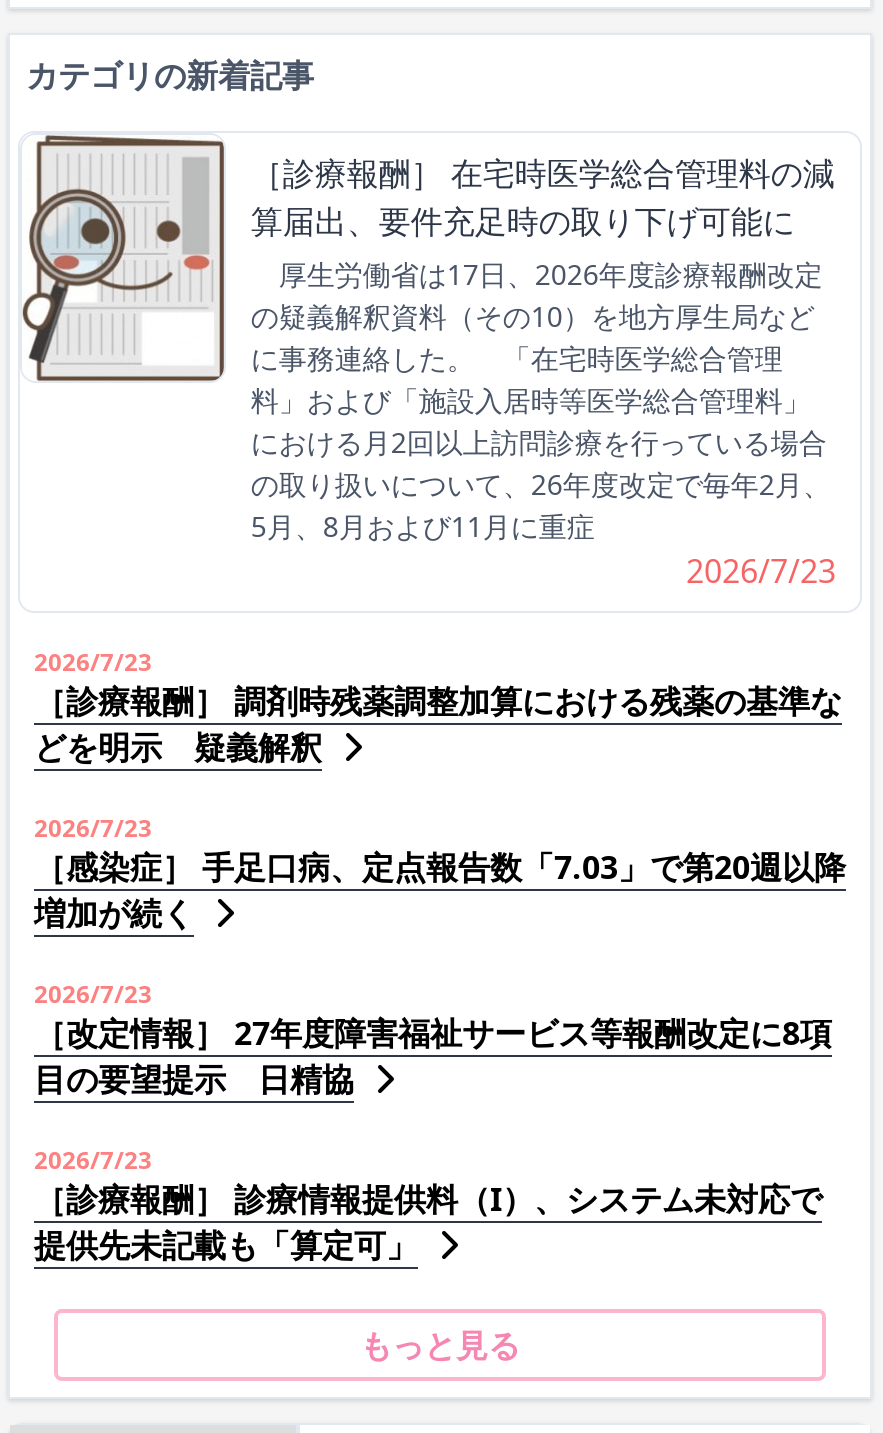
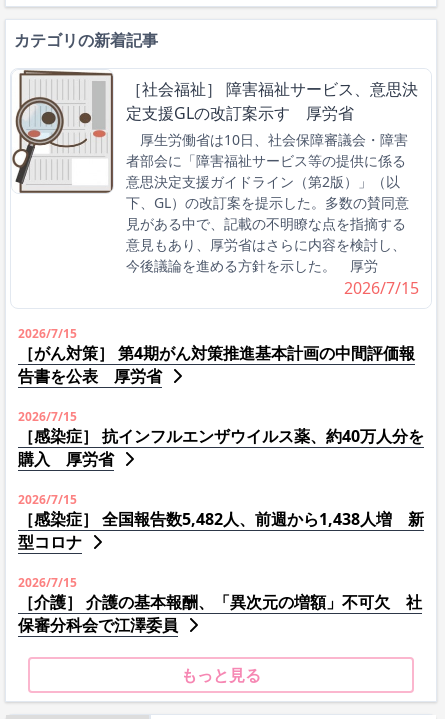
[251,151,836,593] ［診療報酬］ 在宅時医学総合管理料の減 | 算届出、要件充足時の取り下げ可能に | 厚生労働省は17日、2026年度診療報酬改定 | の疑義解釈資料（その10）を地方厚生局など | に事務連絡した。 「在宅時医学総合管理 | 料」および「施設入居時等医学総合管理料」 | における月2回以上訪問診療を行っている場合 | の取り扱いについて、26年度改定で毎年2月、 | 5月、8月および11月に重症 | 2026/7/23 -> [126,78,419,299] ［社会福祉］ 障害福祉サービス、意思決 | 定支援GLの改訂案示す 厚労省 | 厚生労働省は10日、社会保障審議会・障害 | 者部会に「障害福祉サービス等の提供に係る | 意思決定支援ガイドライン（第2版）」（以 | 下、GL）の改訂案を提示した。多数の賛同意 | 見がある中で、記載の不明瞭な点を指摘する | 意見もあり、厚労省はさらに内容を検討し、 | 今後議論を進める方針を示した。 厚労 | 2026/7/15
[34,645,842,769] 2026/7/23 | ［診療報酬］ 調剤時残薬調整加算における残薬の基準な | どを明示 疑義解釈 -> [18,325,415,387] 2026/7/15 | ［がん対策］ 第4期がん対策推進基本計画の中間評価報 | 告書を公表 厚労省
[34,811,846,935] 2026/7/23 | ［感染症］ 手足口病、定点報告数「7.03」で第20週以降 | 増加が続く -> [18,408,424,470] 2026/7/15 | ［感染症］ 抗インフルエンザウイルス薬、約40万人分を | 購入 厚労省
[34,977,832,1101] 2026/7/23 | ［改定情報］ 27年度障害福祉サービス等報酬改定に8項 | 目の要望提示 日精協 -> [18,491,424,553] 2026/7/15 | ［感染症］ 全国報告数5,482人、前週から1,438人増 新 | 型コロナ
[34,1143,822,1267] 2026/7/23 | ［診療報酬］ 診療情報提供料（I）、システム未対応で | 提供先未記載も「算定可」 -> [18,574,422,636] 2026/7/15 | ［介護］ 介護の基本報酬、「異次元の増額」不可欠 社 | 保審分科会で江澤委員

